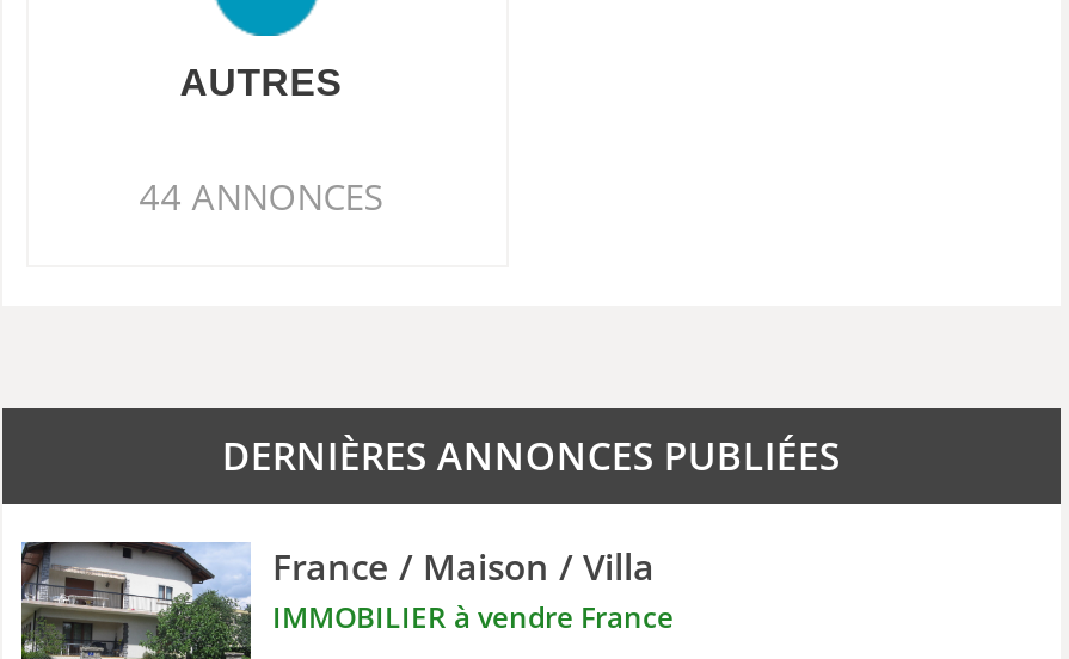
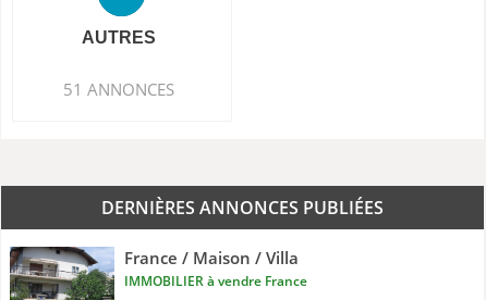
[139,172,383,220] 44 ANNONCES -> [64,78,175,100] 51 ANNONCES

